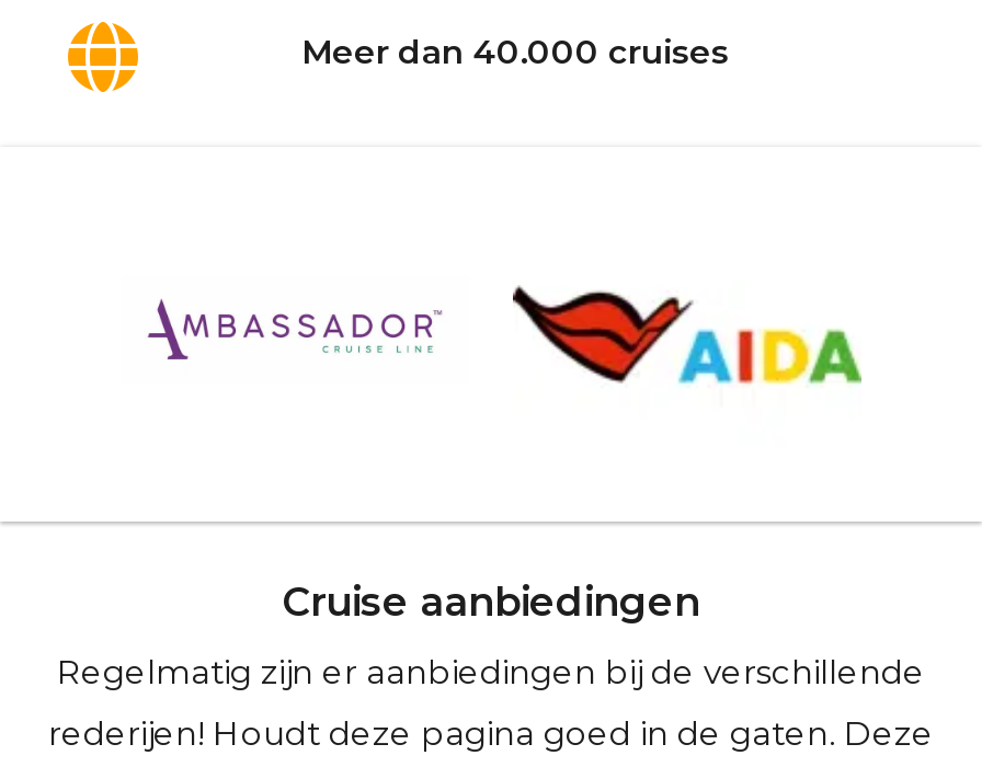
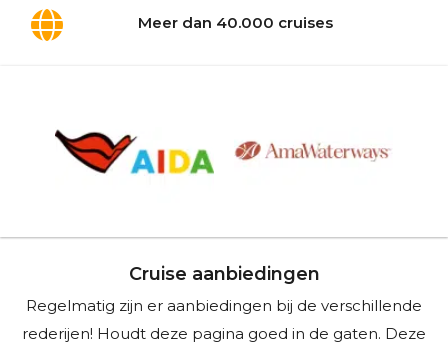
[121,287,469,383] [image] -> [54,129,215,175] [image]
[511,285,864,386] [image] -> [234,130,393,174] [image]

